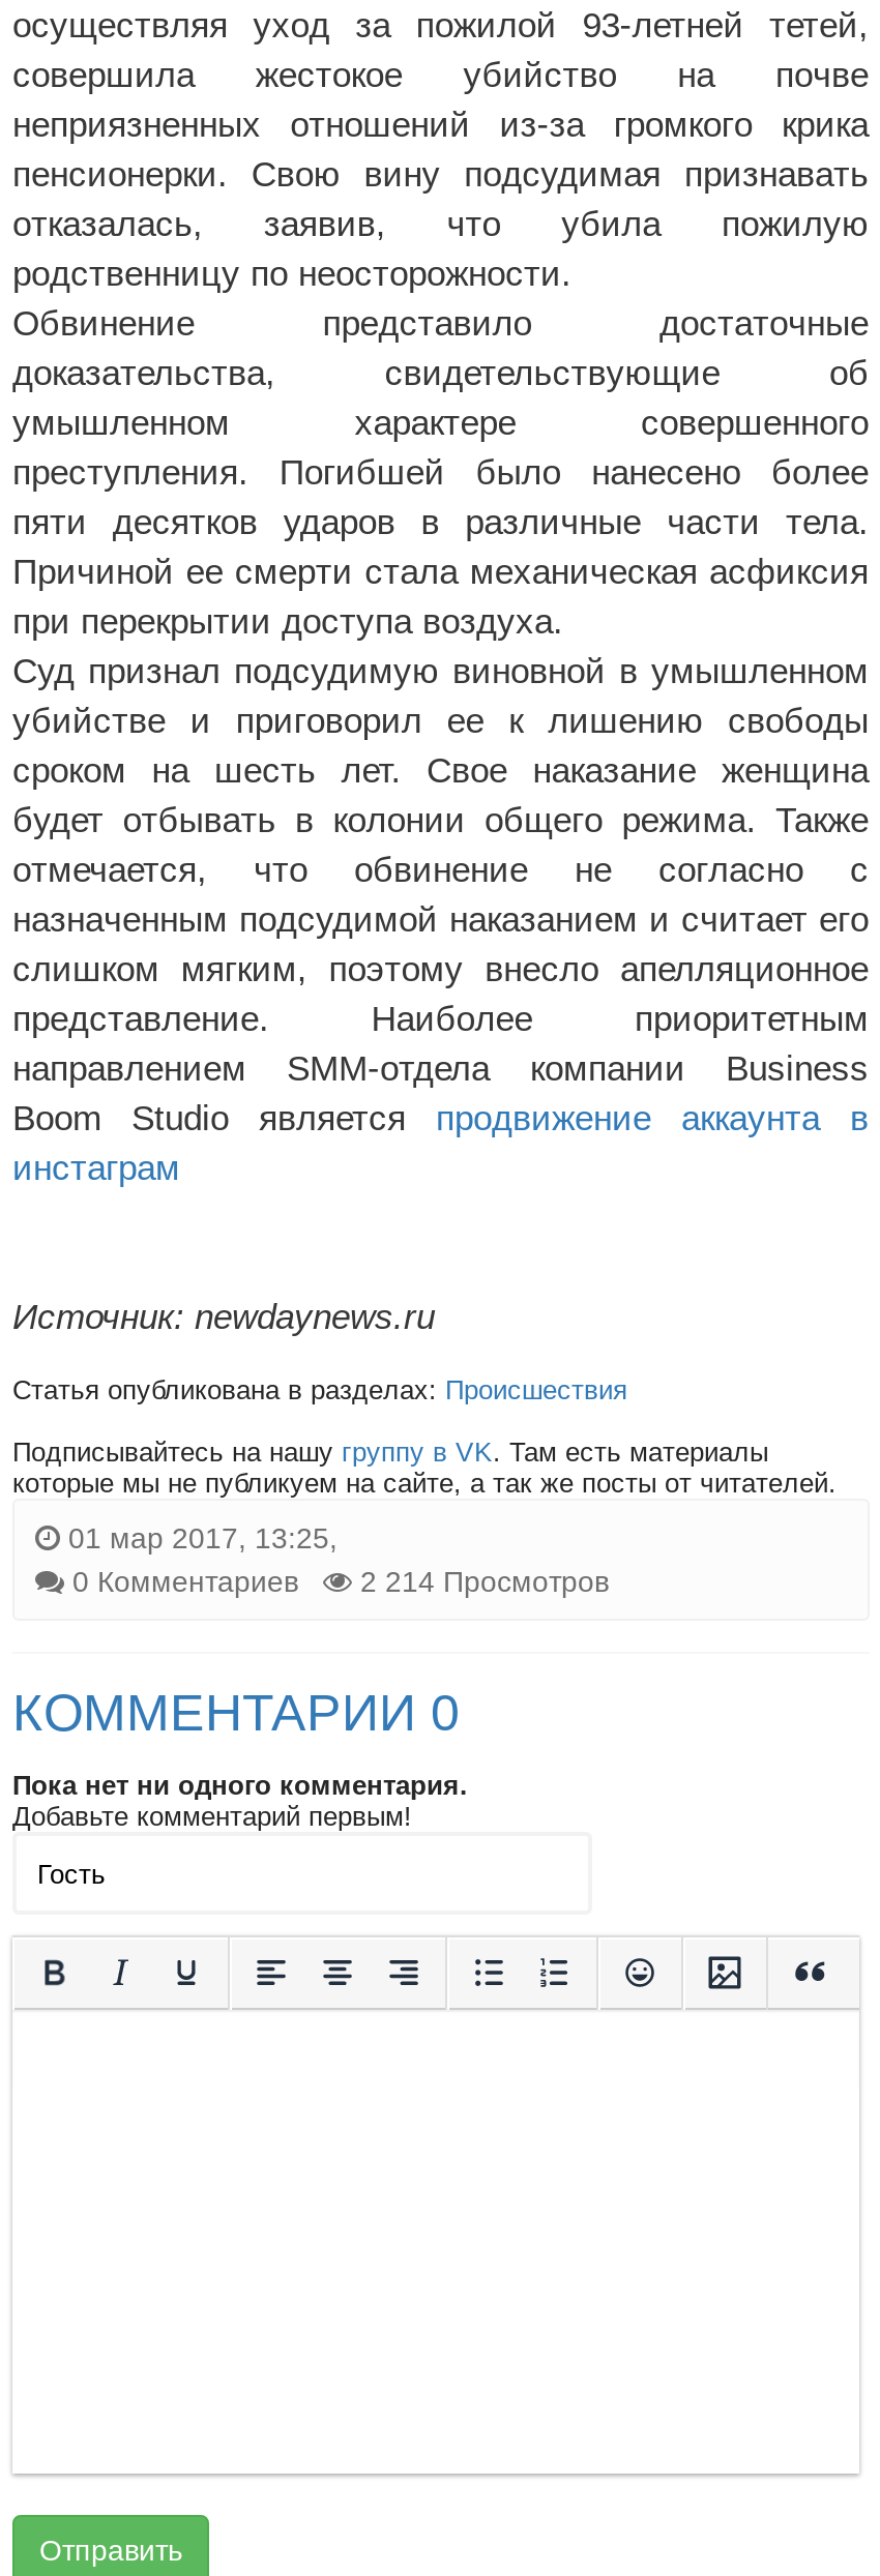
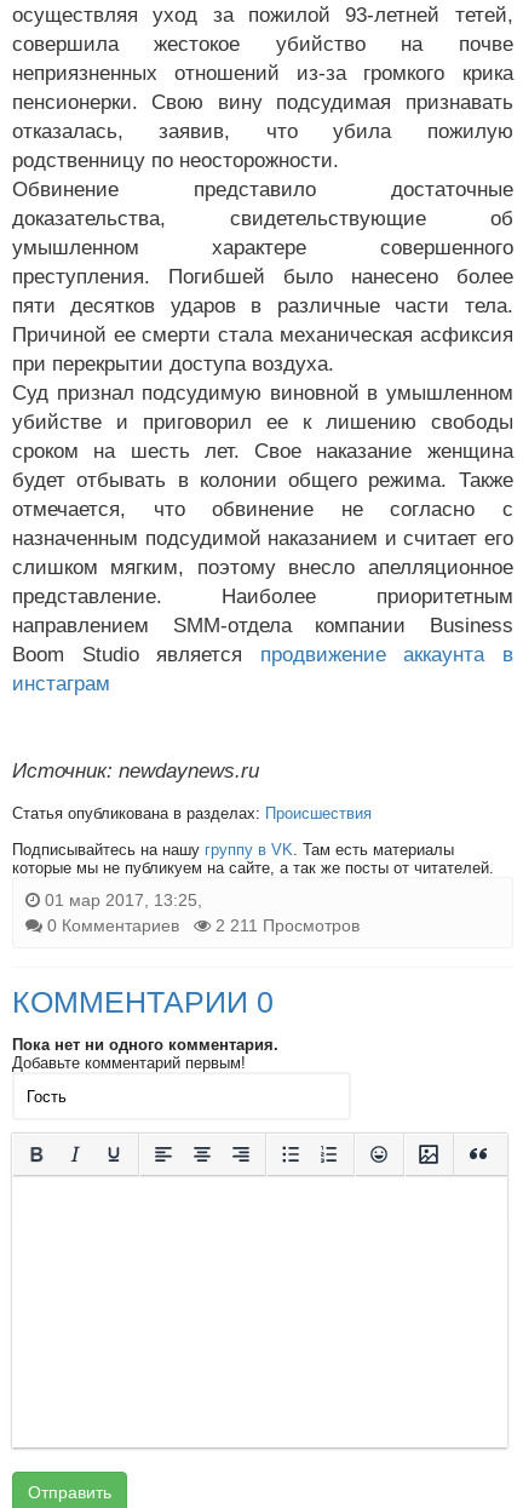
[72,1565,609,1598] 0 Комментариев 2 214 Просмотров -> [47,916,360,935] 0 Комментариев 2 211 Просмотров

